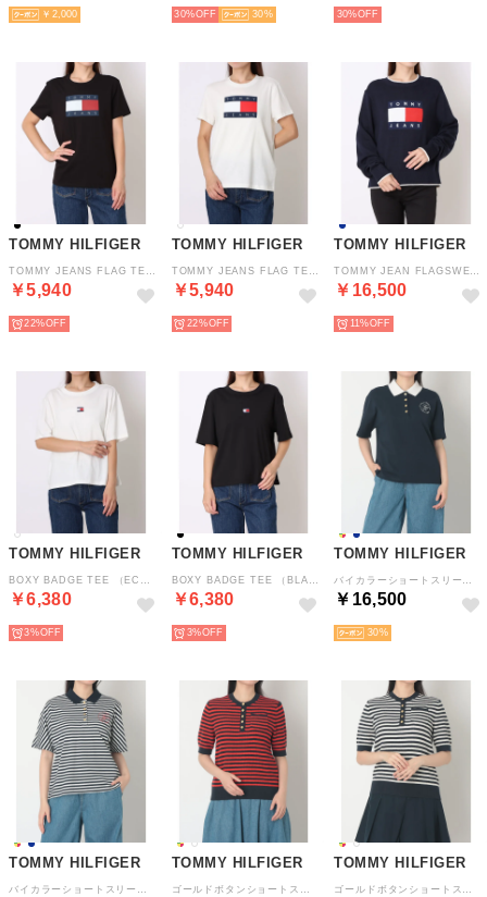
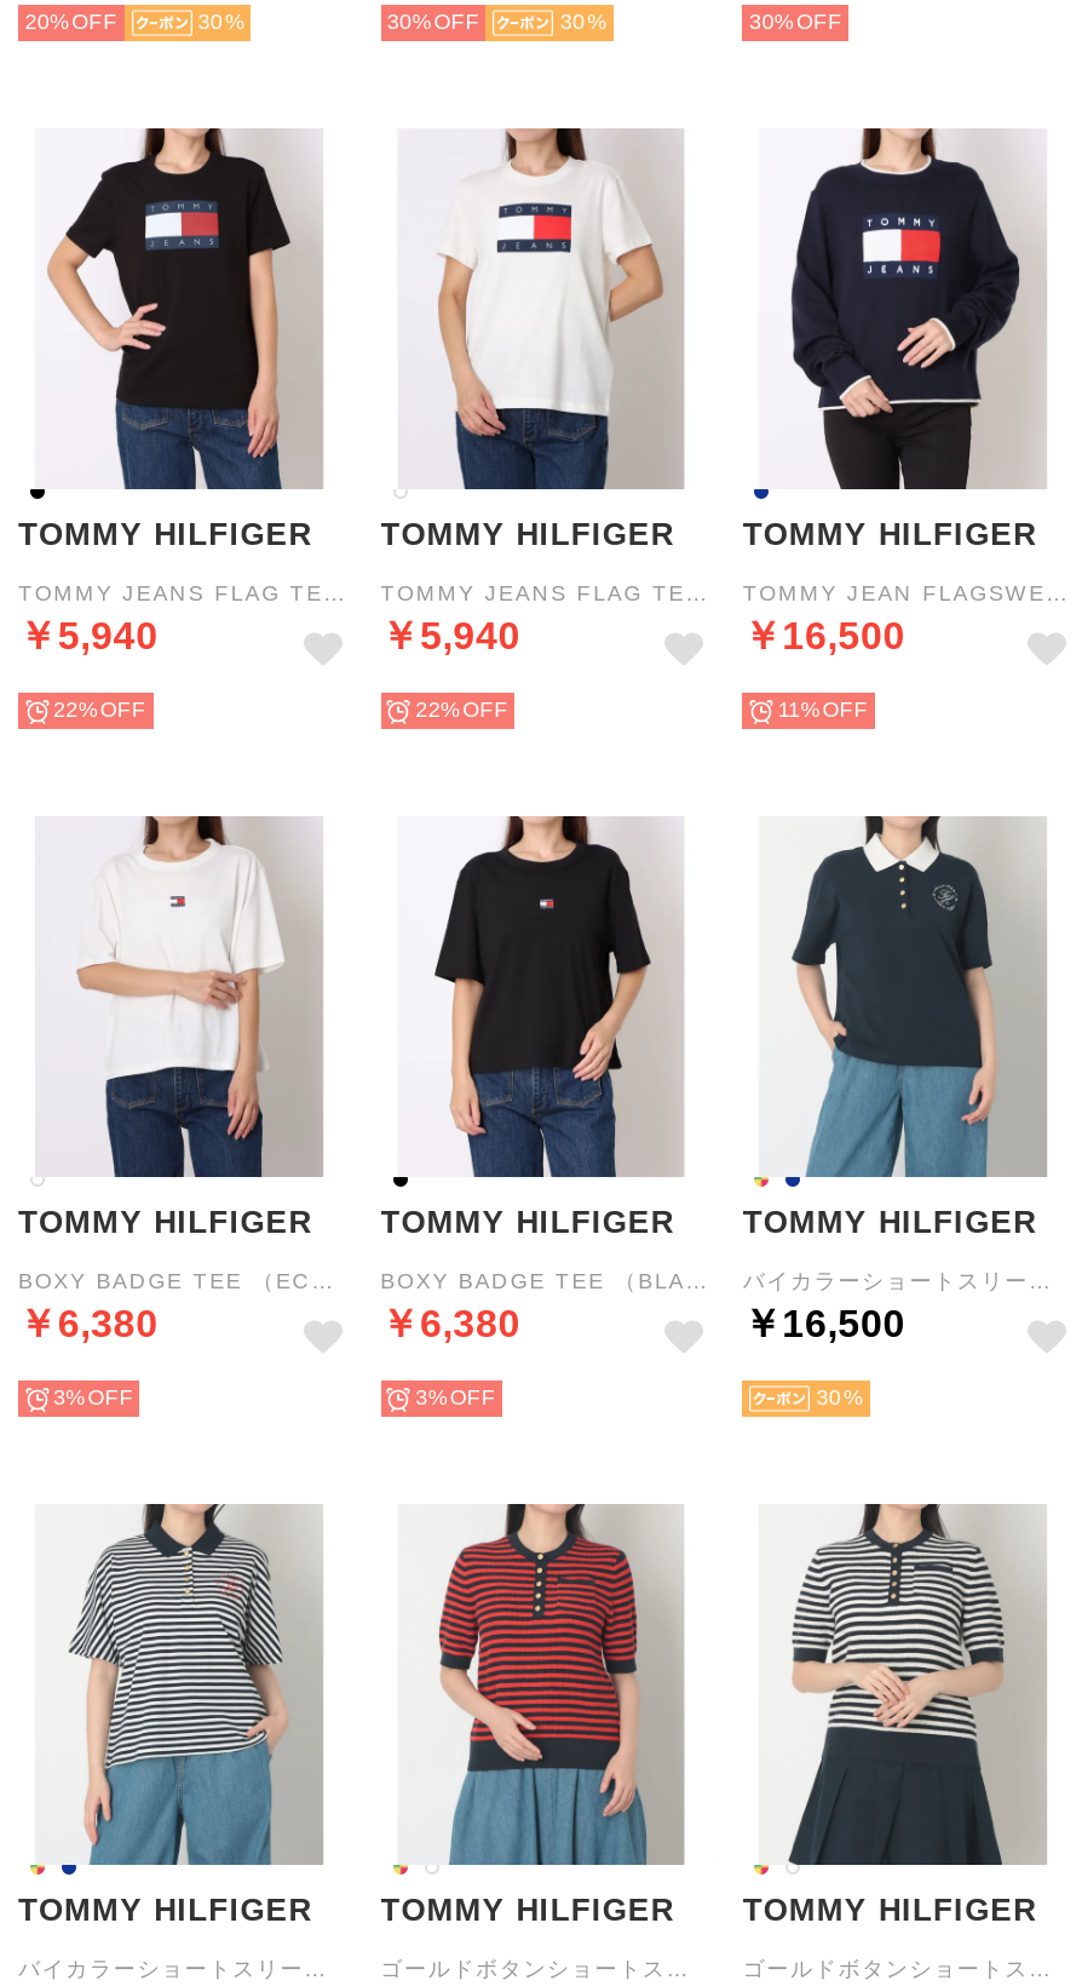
[42,9,78,20] ￥2,000 -> [25,11,223,35] 20% | 30

